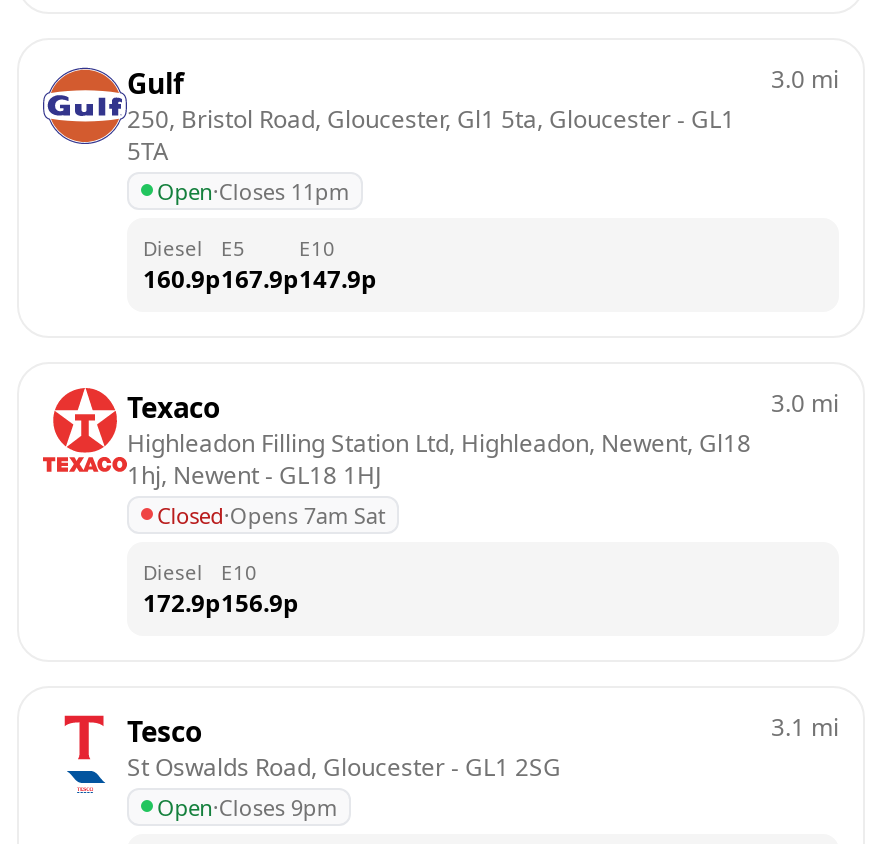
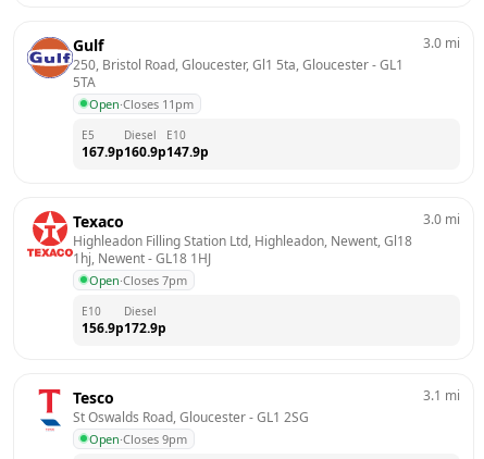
[143,234,221,296] Diesel | 160.9p -> none
none -> [124,127,166,161] Diesel | 160.9p
[157,500,386,530] Closed·Opens 7am Sat -> [89,272,187,288] Open·Closes 7pm
[143,558,221,620] Diesel | 172.9p -> none
none -> [124,303,166,337] Diesel | 172.9p

